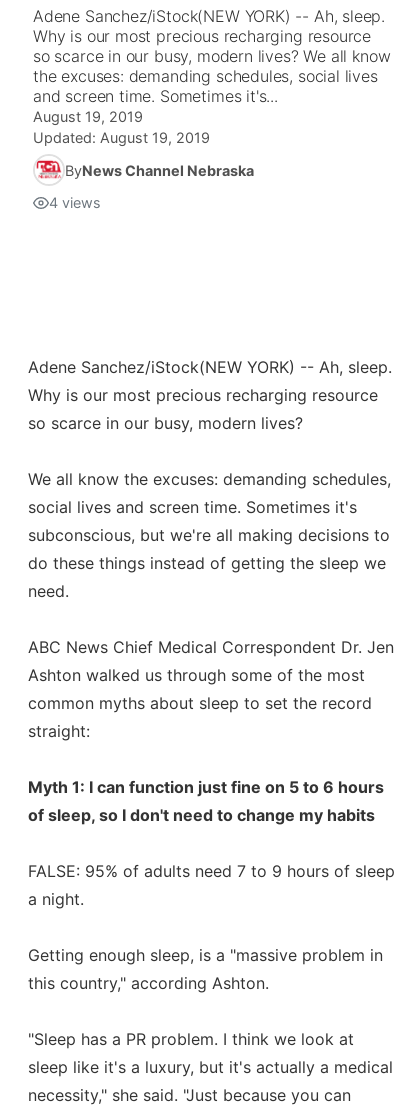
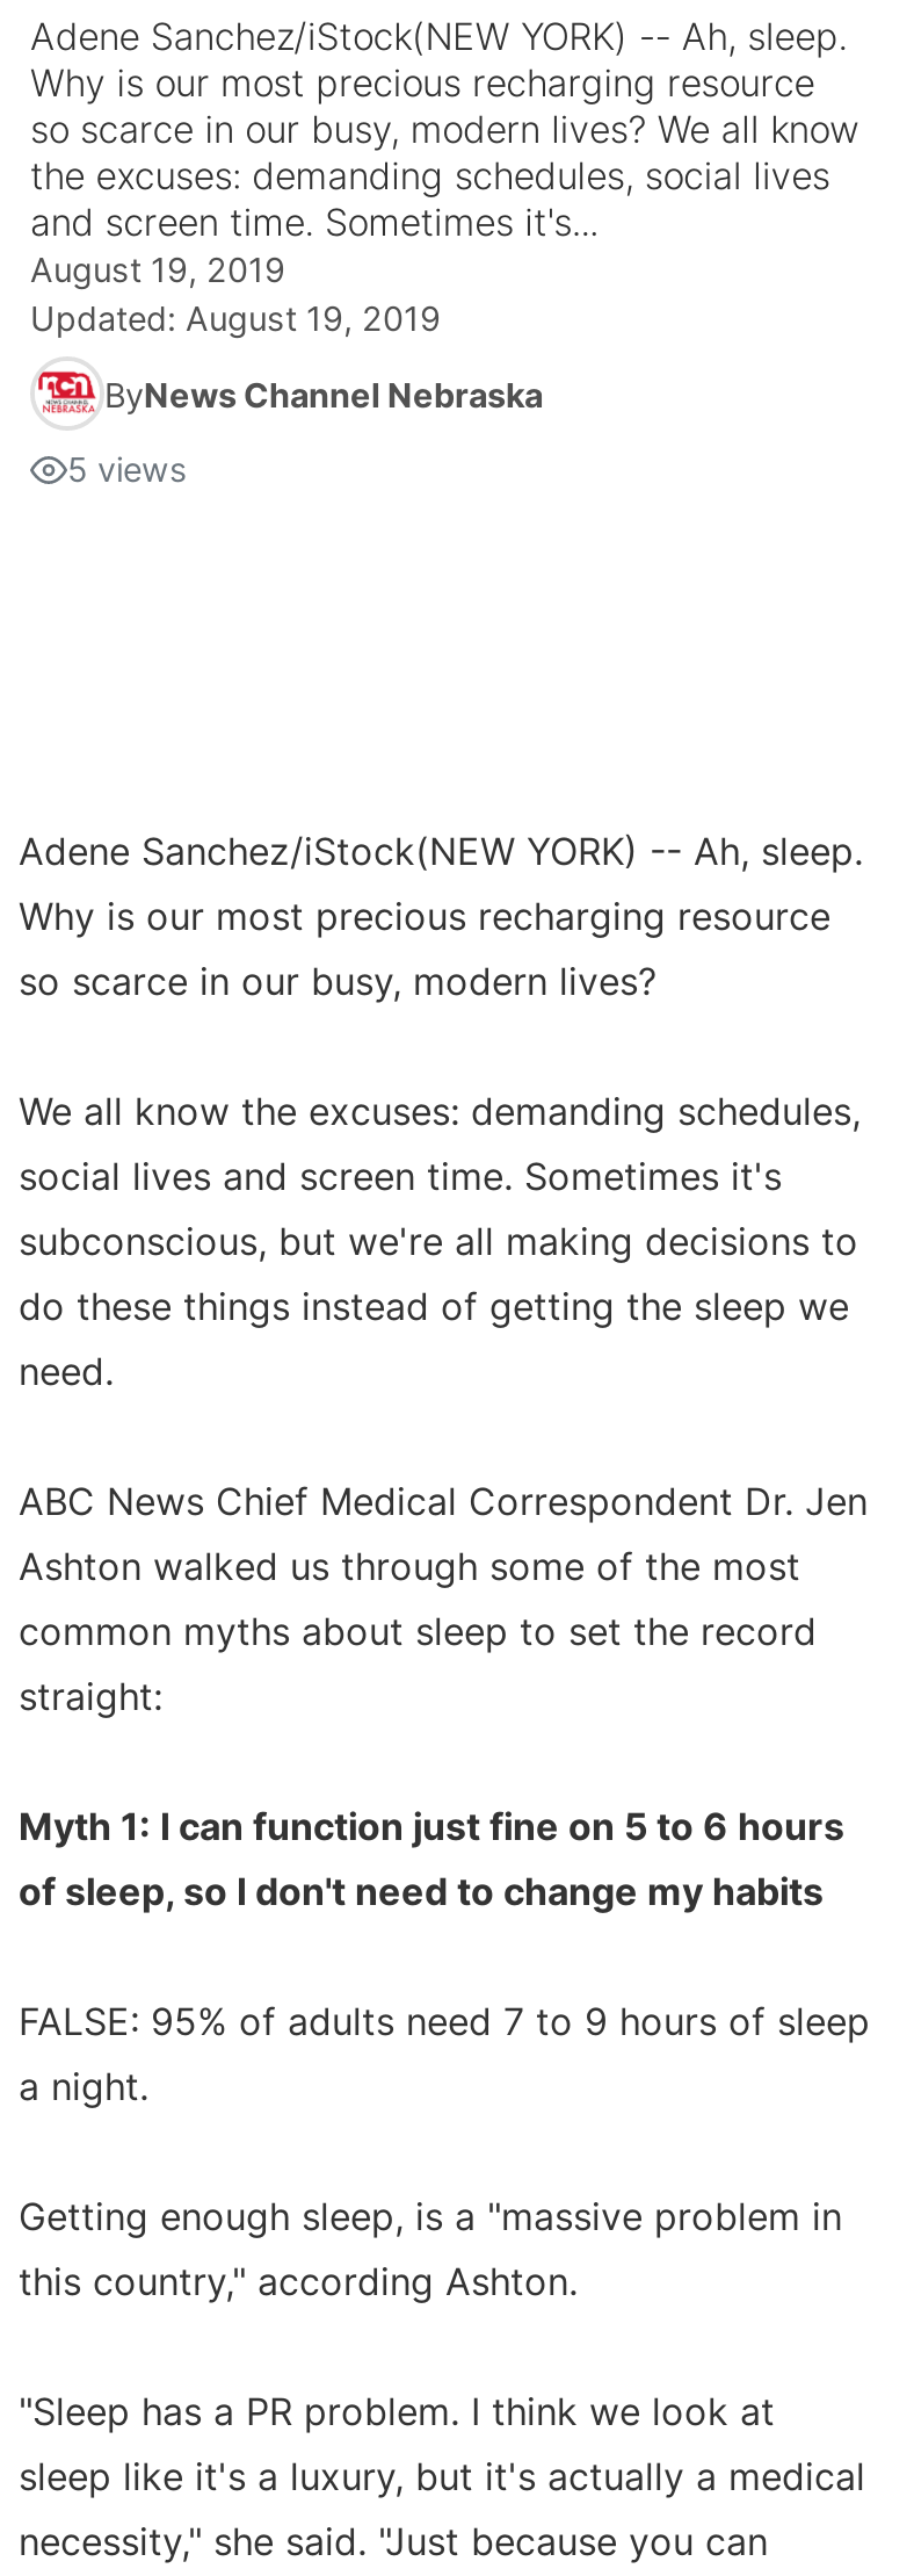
[49,194,101,211] 4 views -> [67,449,188,489] 5 views

